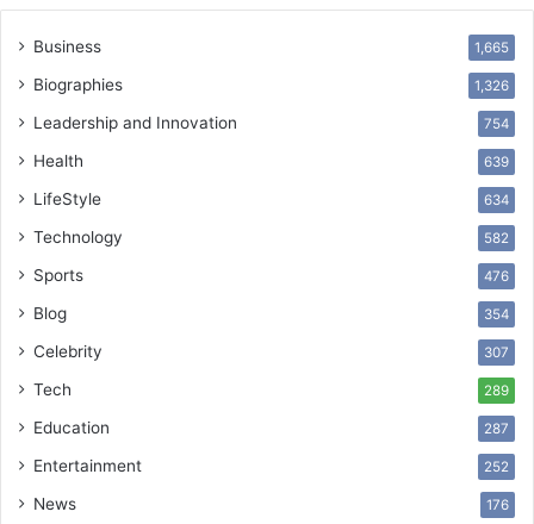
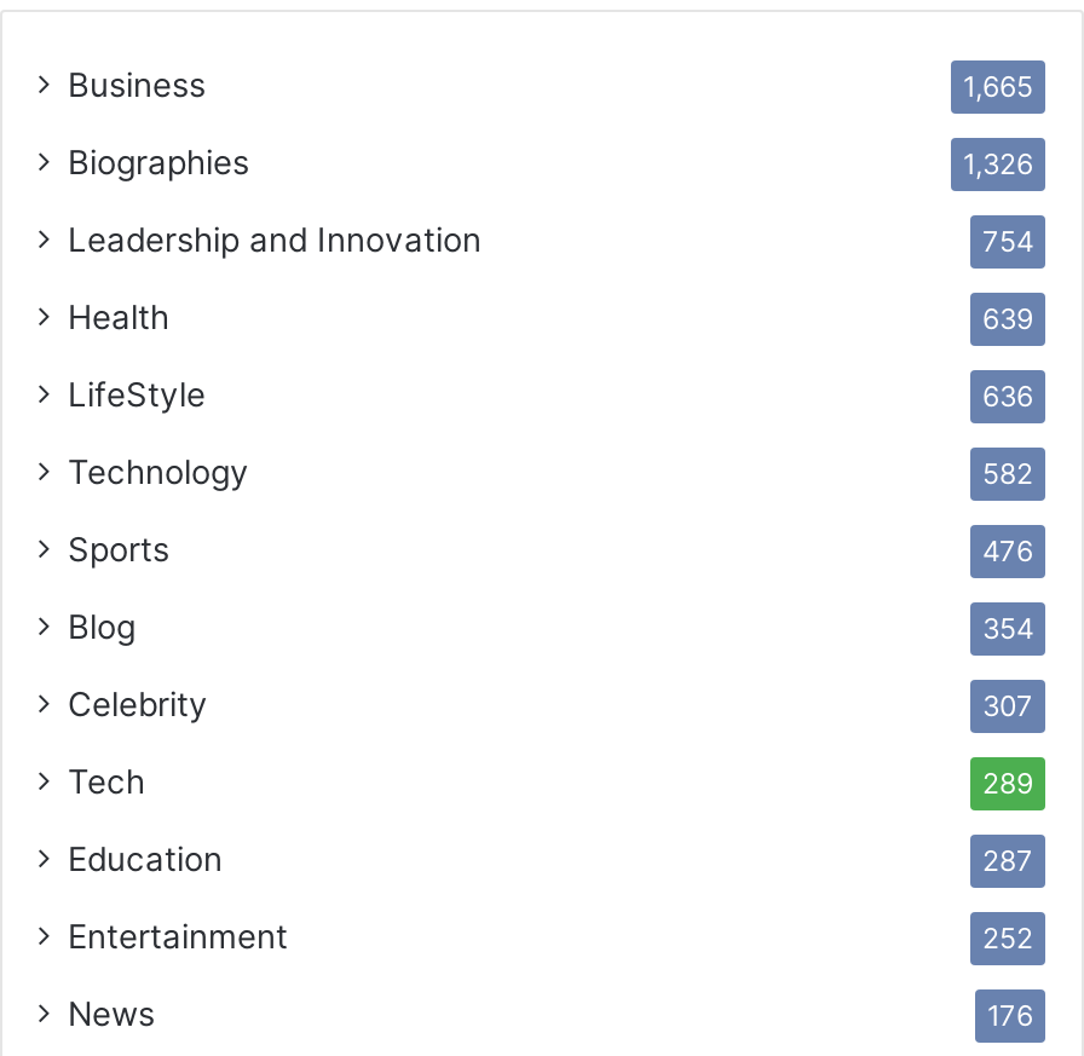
[484,191,509,208] 634 -> [982,380,1033,414] 636

